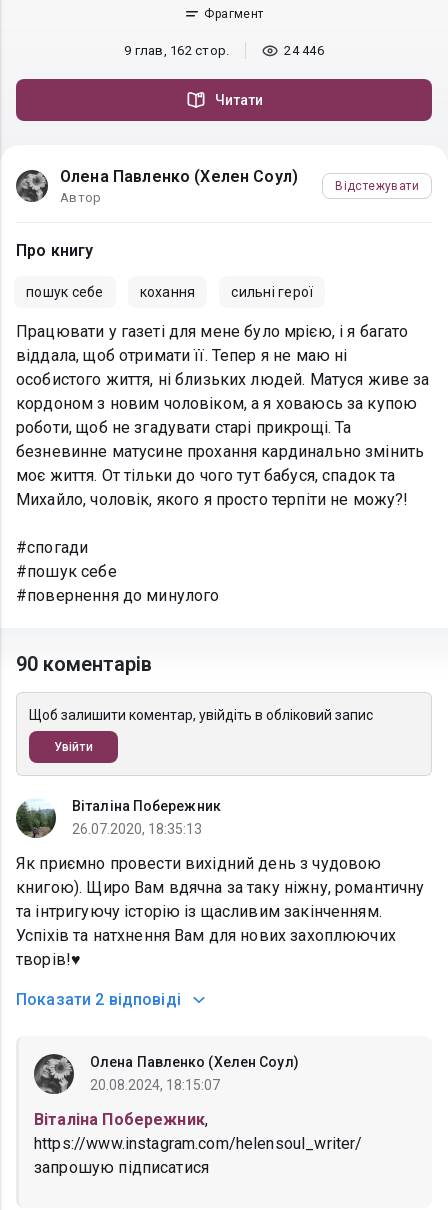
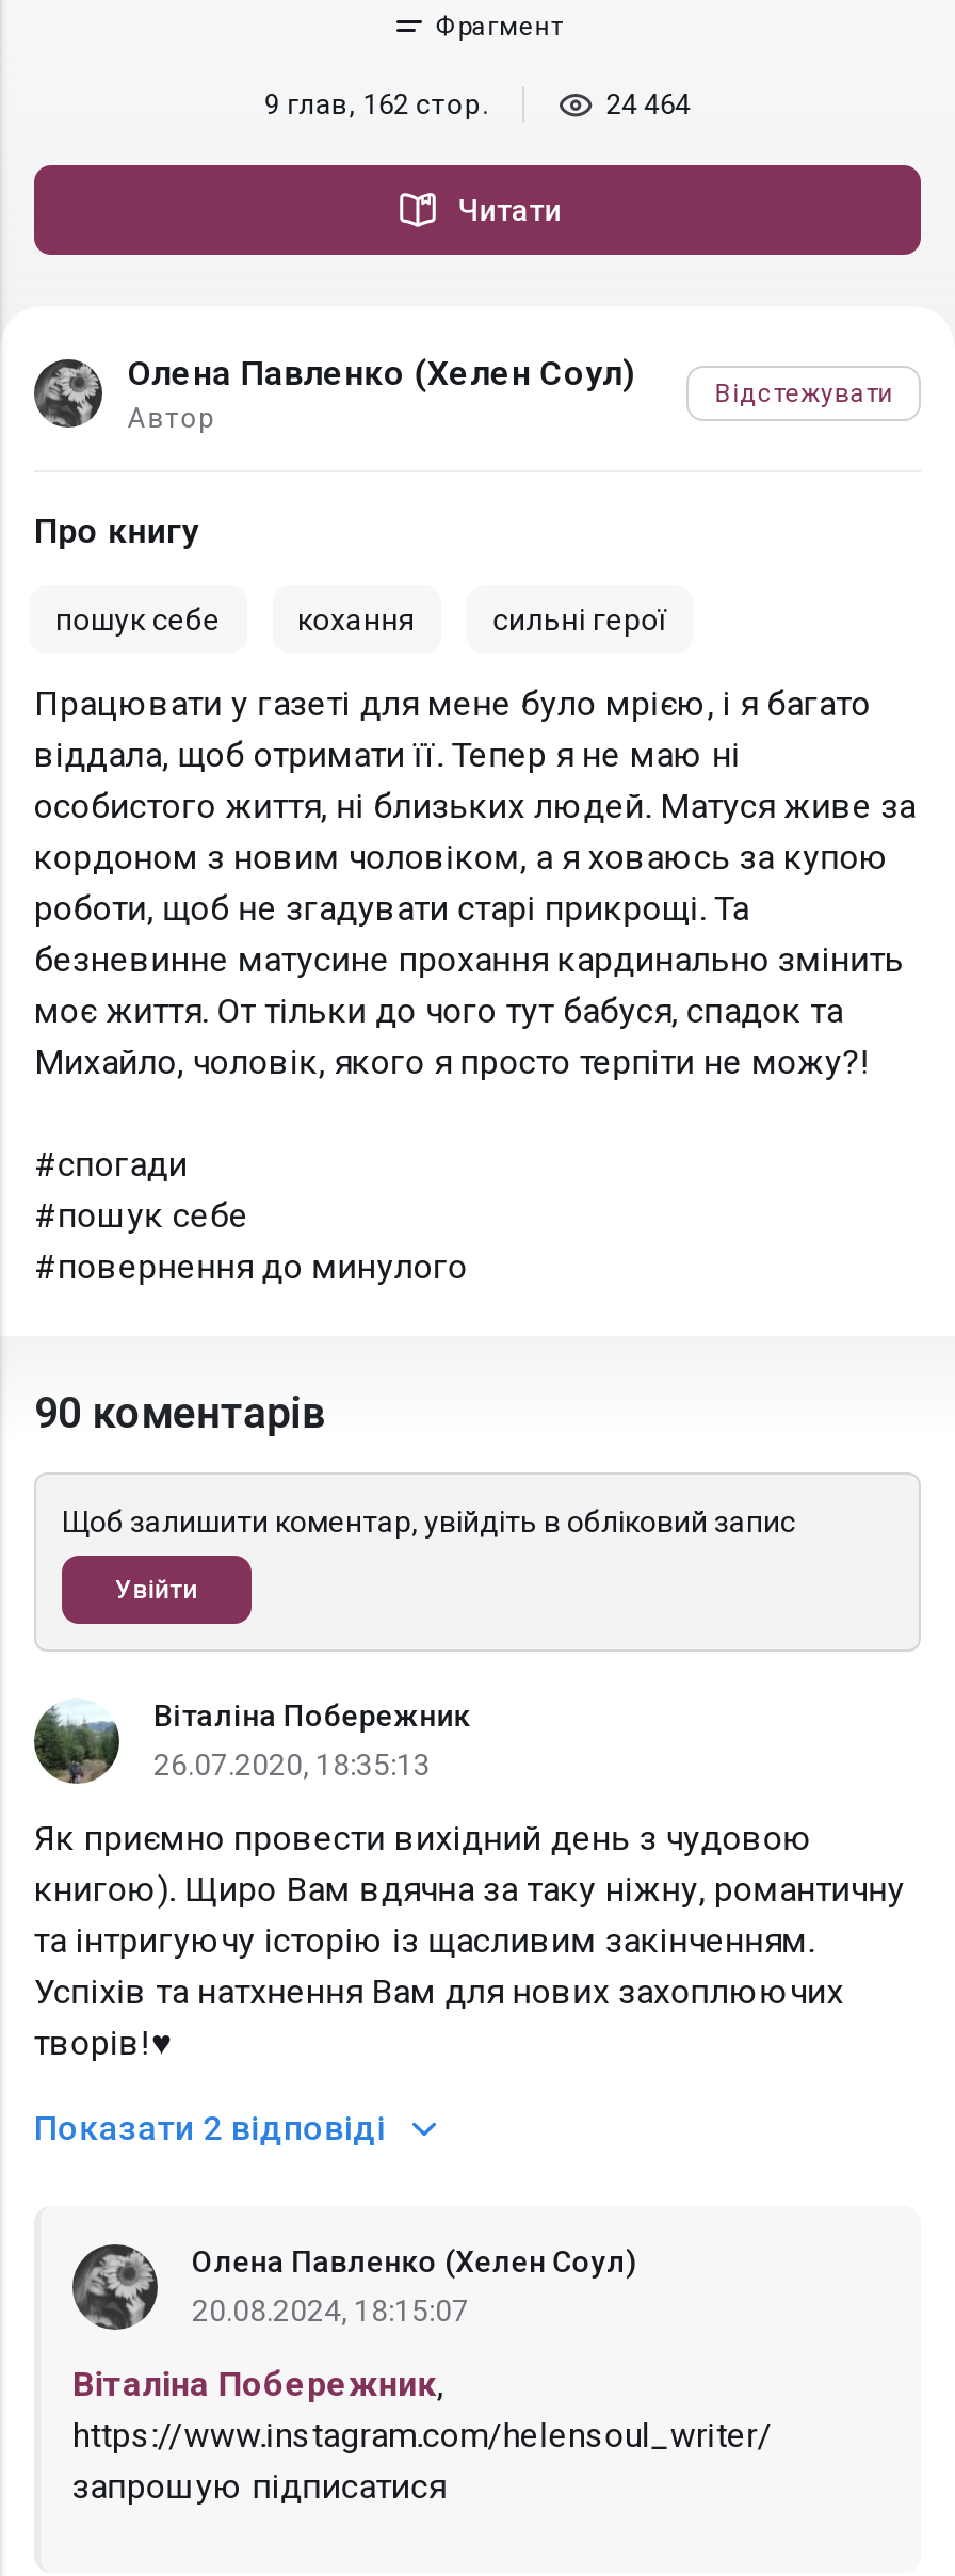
[284,43,324,58] 24 446 -> [606,89,690,121] 24 464

